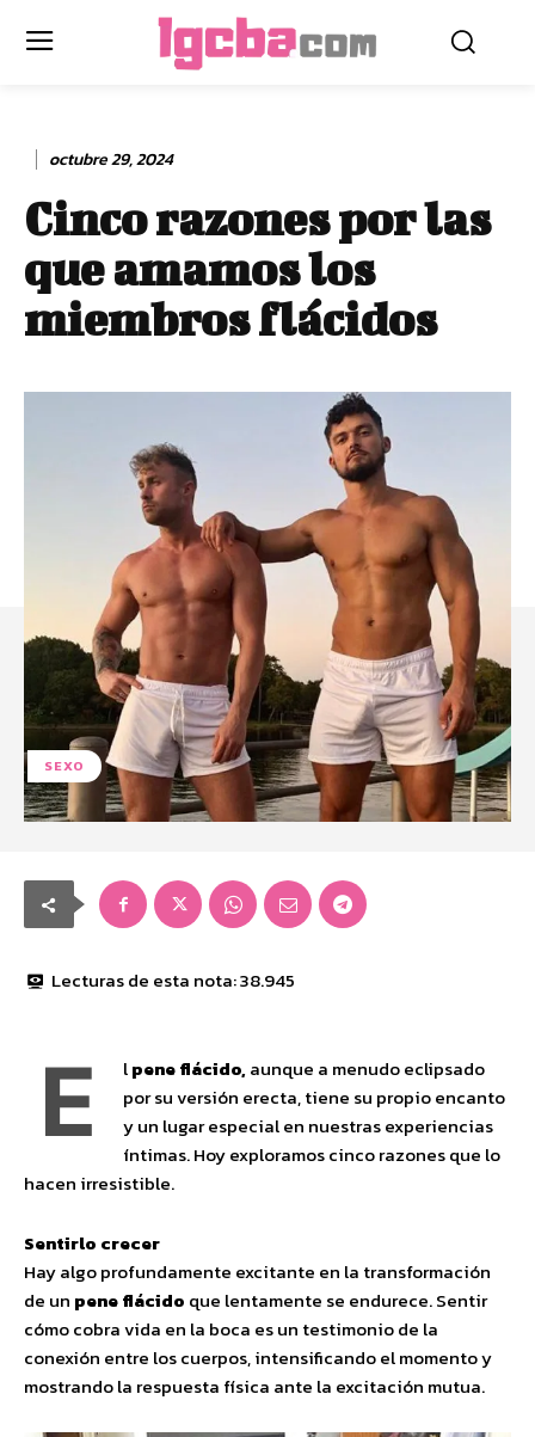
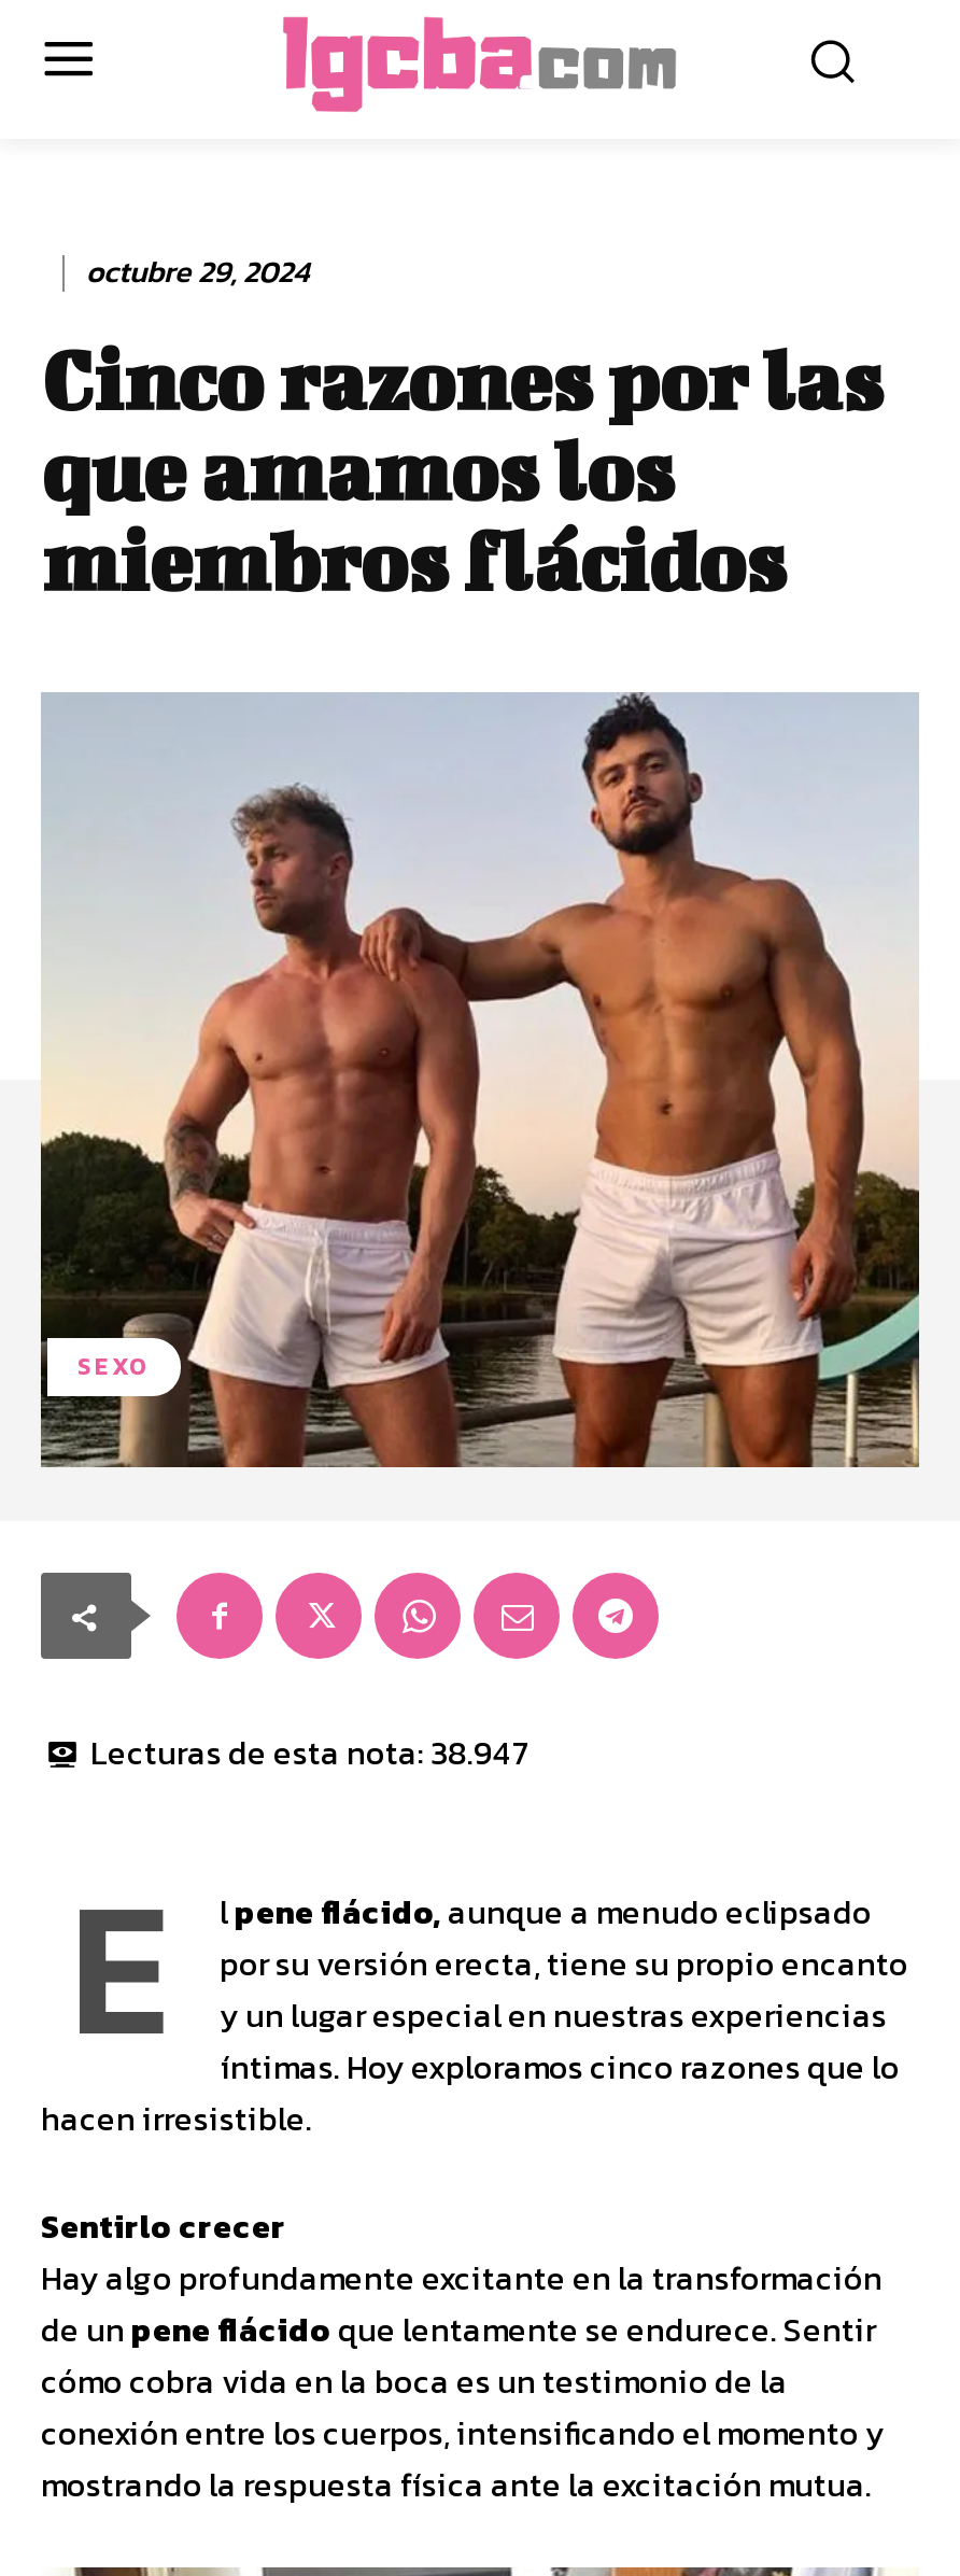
[51,967,295,994] Lecturas de esta nota: 38.945 -> [90,1728,530,1778] Lecturas de esta nota: 38.947

